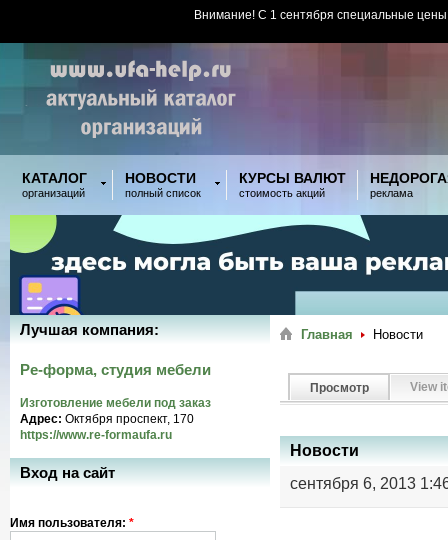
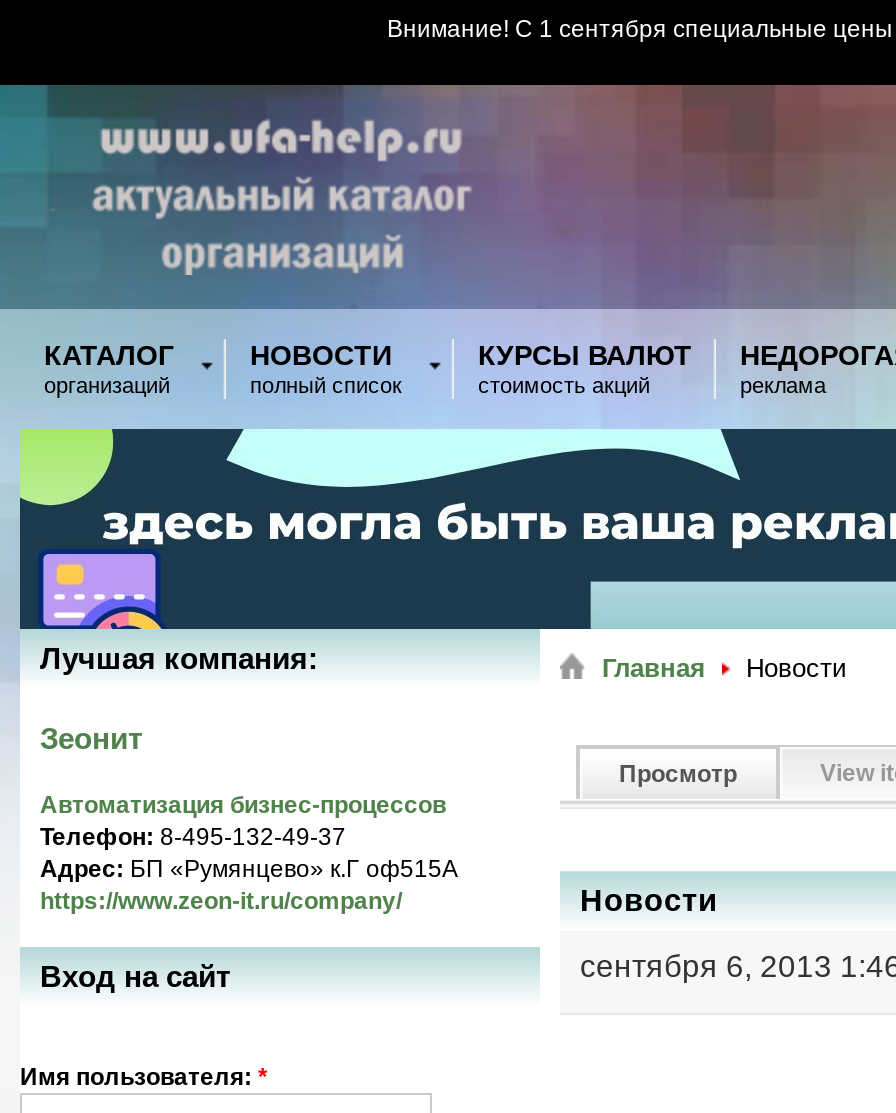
[20,361,211,378] Ре-форма, студия мебели -> [40,721,142,755] Зеонит
[20,396,211,442] Изготовление мебели под заказ | Адрес: Октября проспект, 170 | https://www.re-formaufa.ru -> [40,791,458,915] Автоматизация бизнес-процессов | Телефон: 8-495-132-49-37 | Адрес: БП «Румянцево» к.Г оф515A | https://www.zeon-it.ru/company/

